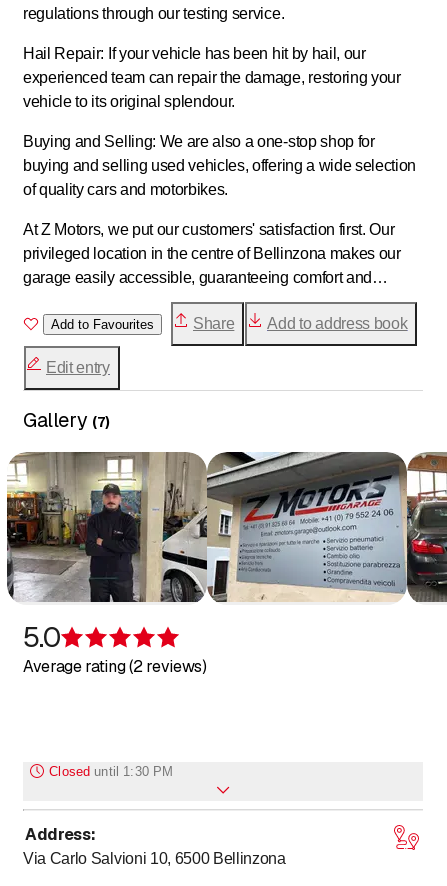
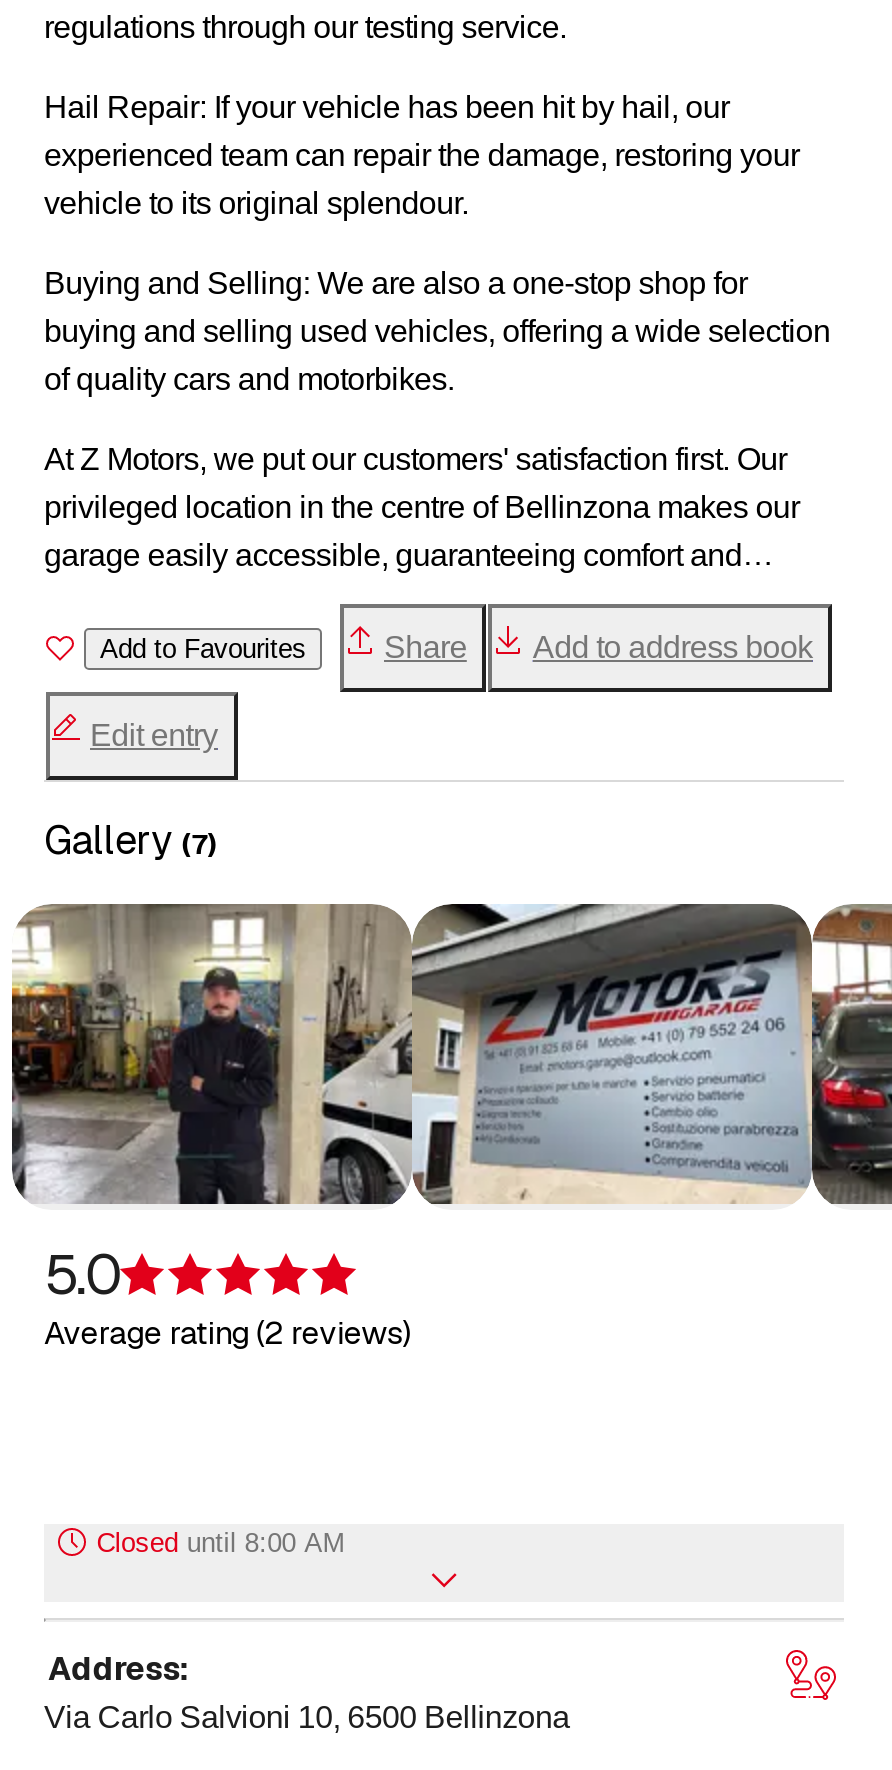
[49,764,173,779] Closed until 1:30 PM -> [96,1528,345,1558] Closed until 8:00 AM

